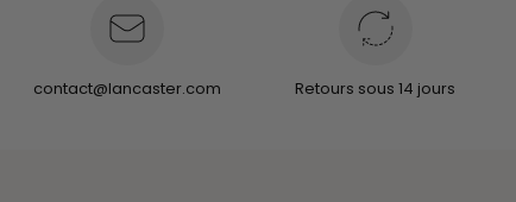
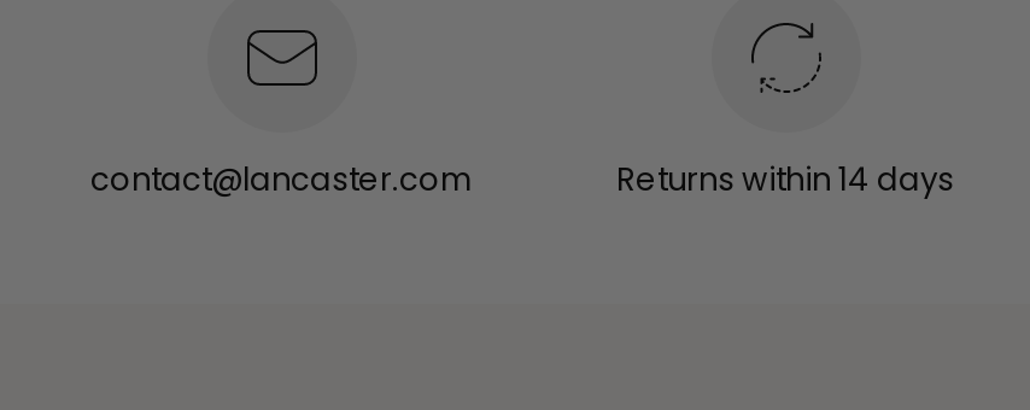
[295,77,455,100] Retours sous 14 jours -> [616,157,954,203] Returns within 14 days

